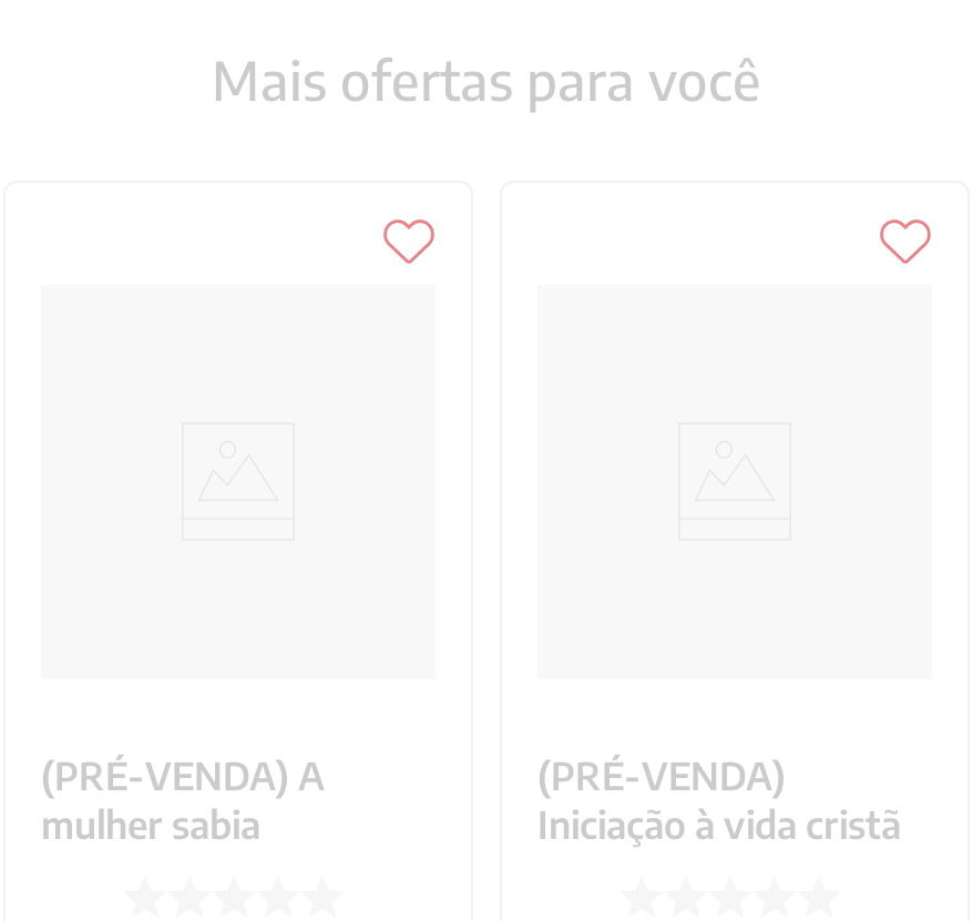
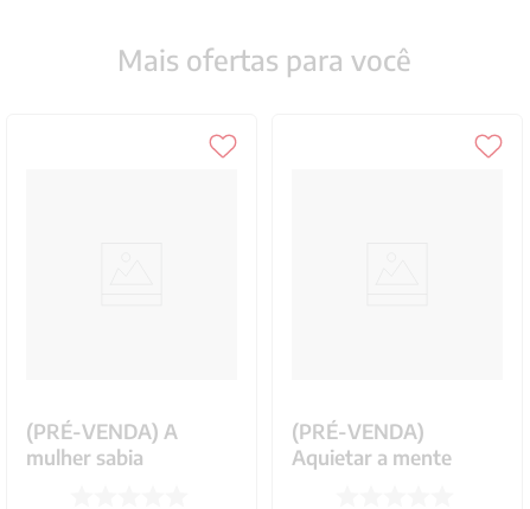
[537,799,901,848] Iniciação à vida cristã -> [292,444,452,470] Aquietar a mente

